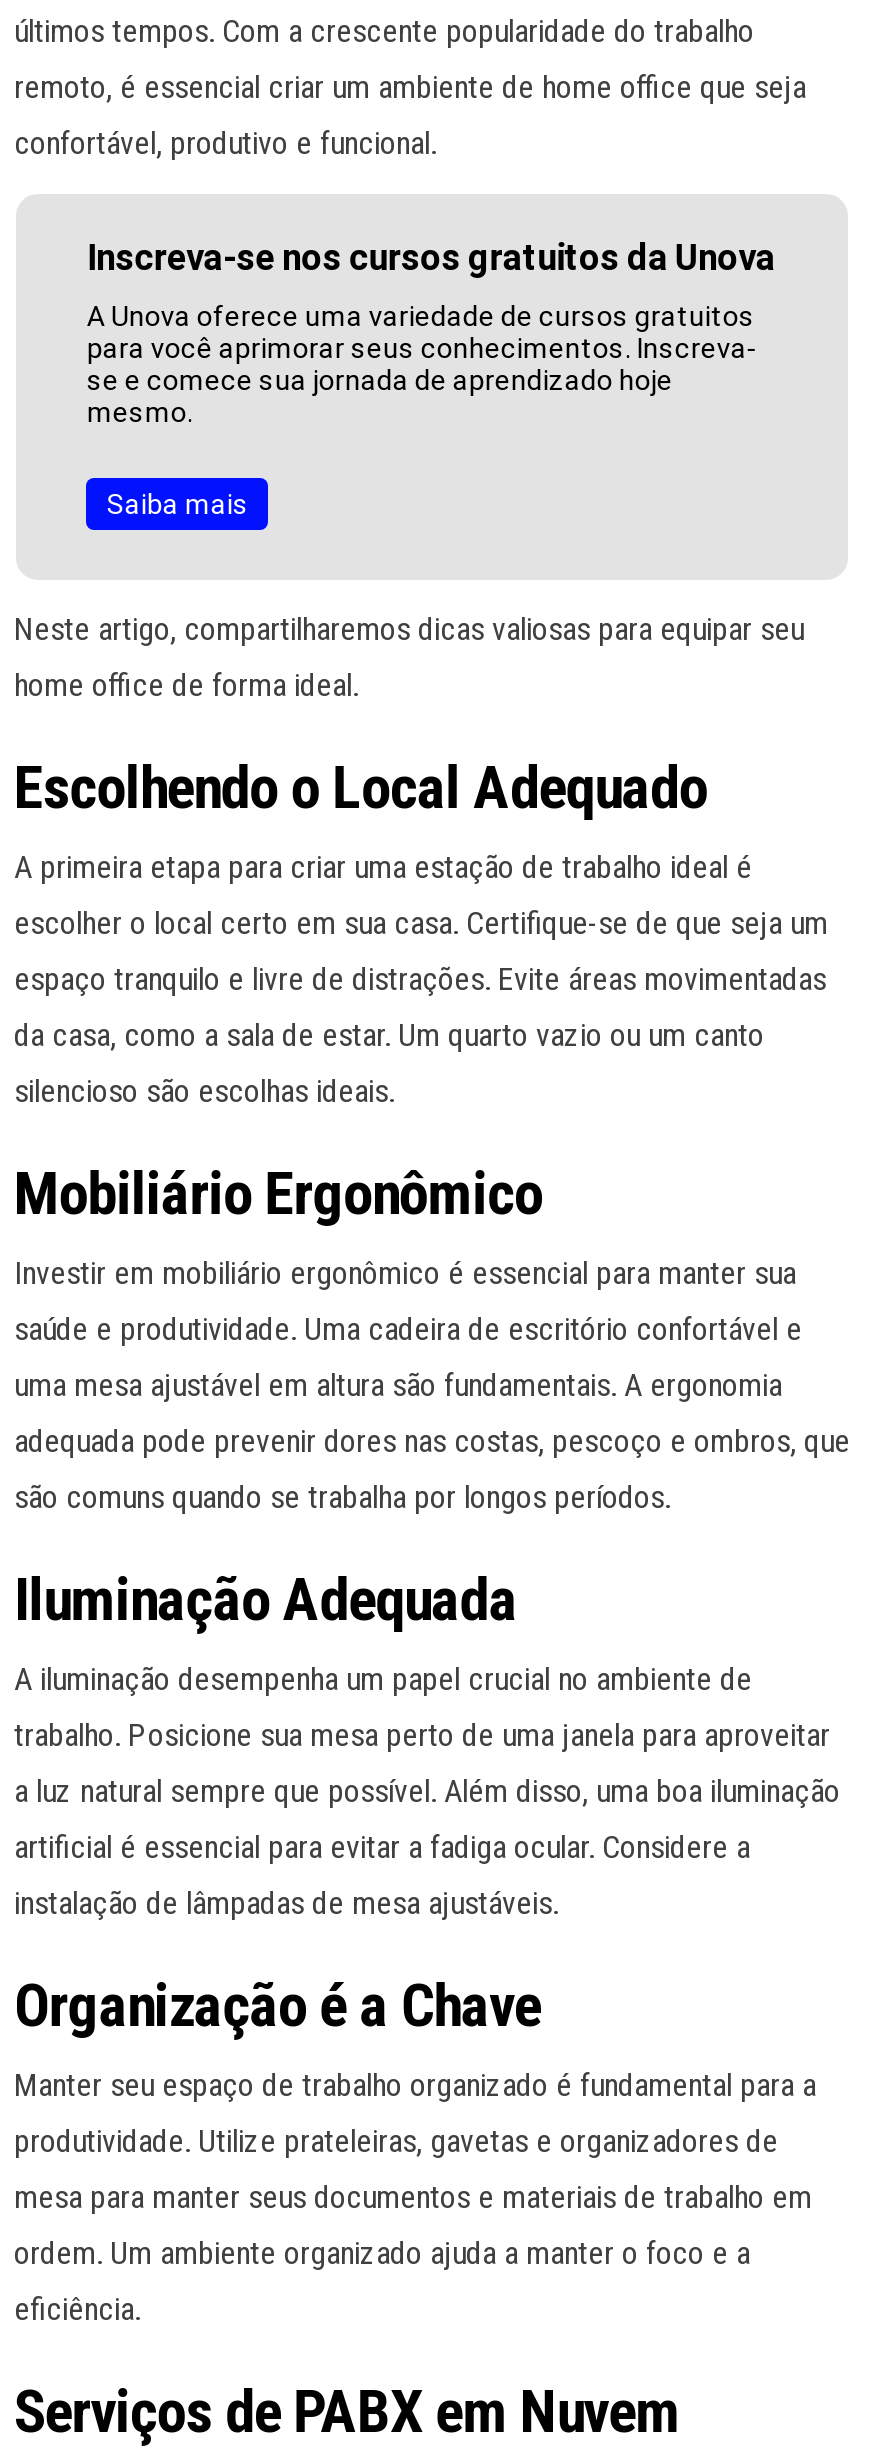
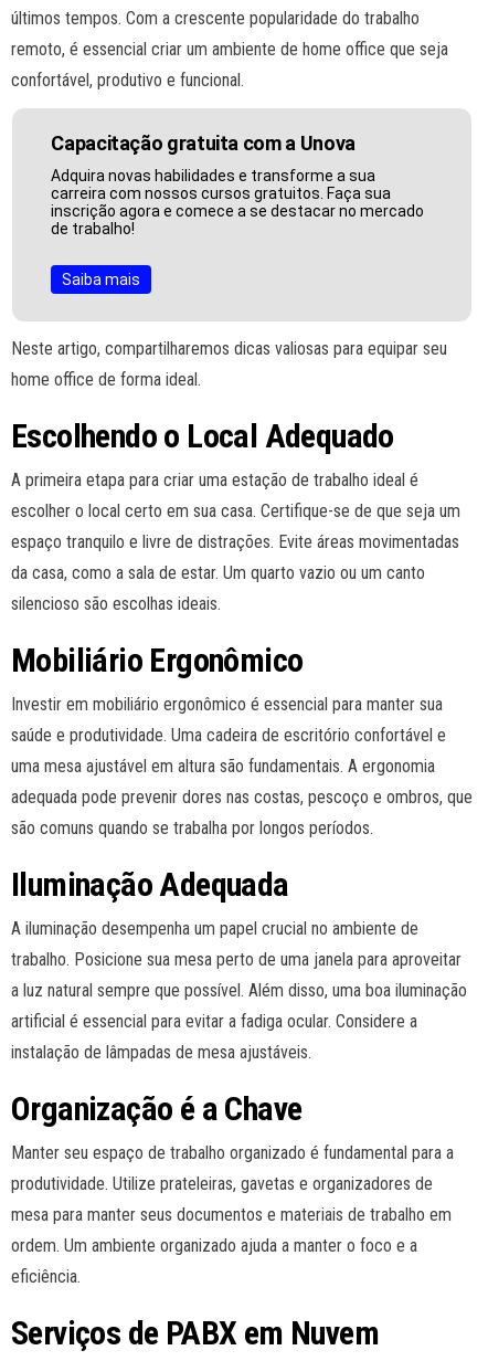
[87,235,775,277] Inscreva-se nos cursos gratuitos da Unova -> [51,131,355,154] Capacitação gratuita com a Unova
[87,299,757,427] A Unova oferece uma variedade de cursos gratuitos | para você aprimorar seus conhecimentos. Inscreva- | se e comece sua jornada de aprendizado hoje | mesmo. -> [51,166,424,237] Adquira novas habilidades e transforme a sua | carreira com nossos cursos gratuitos. Faça sua | inscrição agora e comece a se destacar no mercado | de trabalho!

